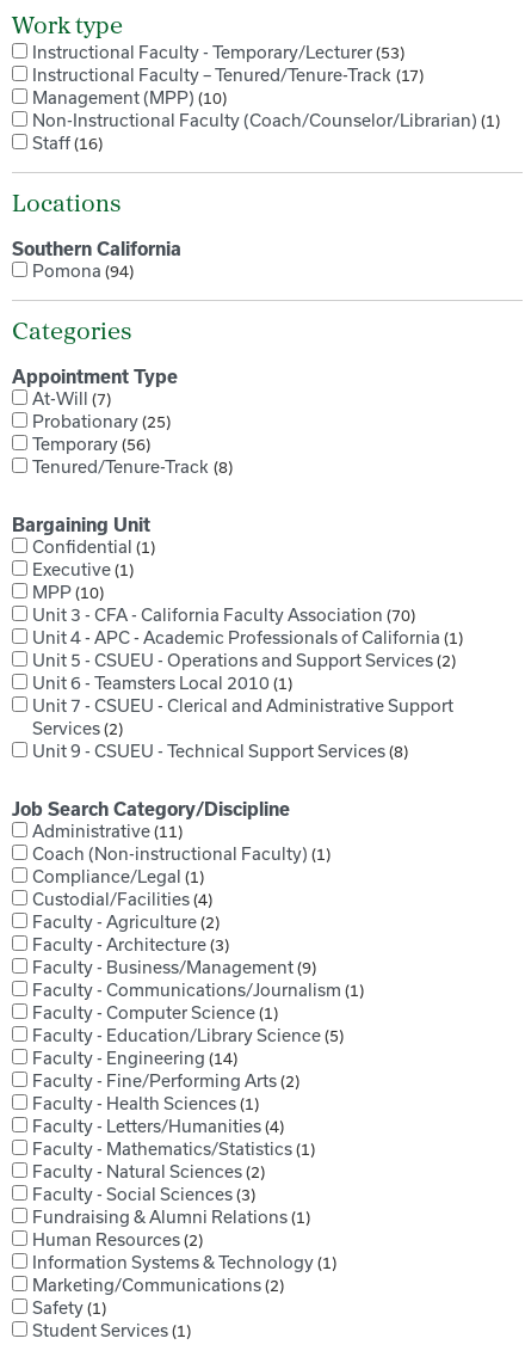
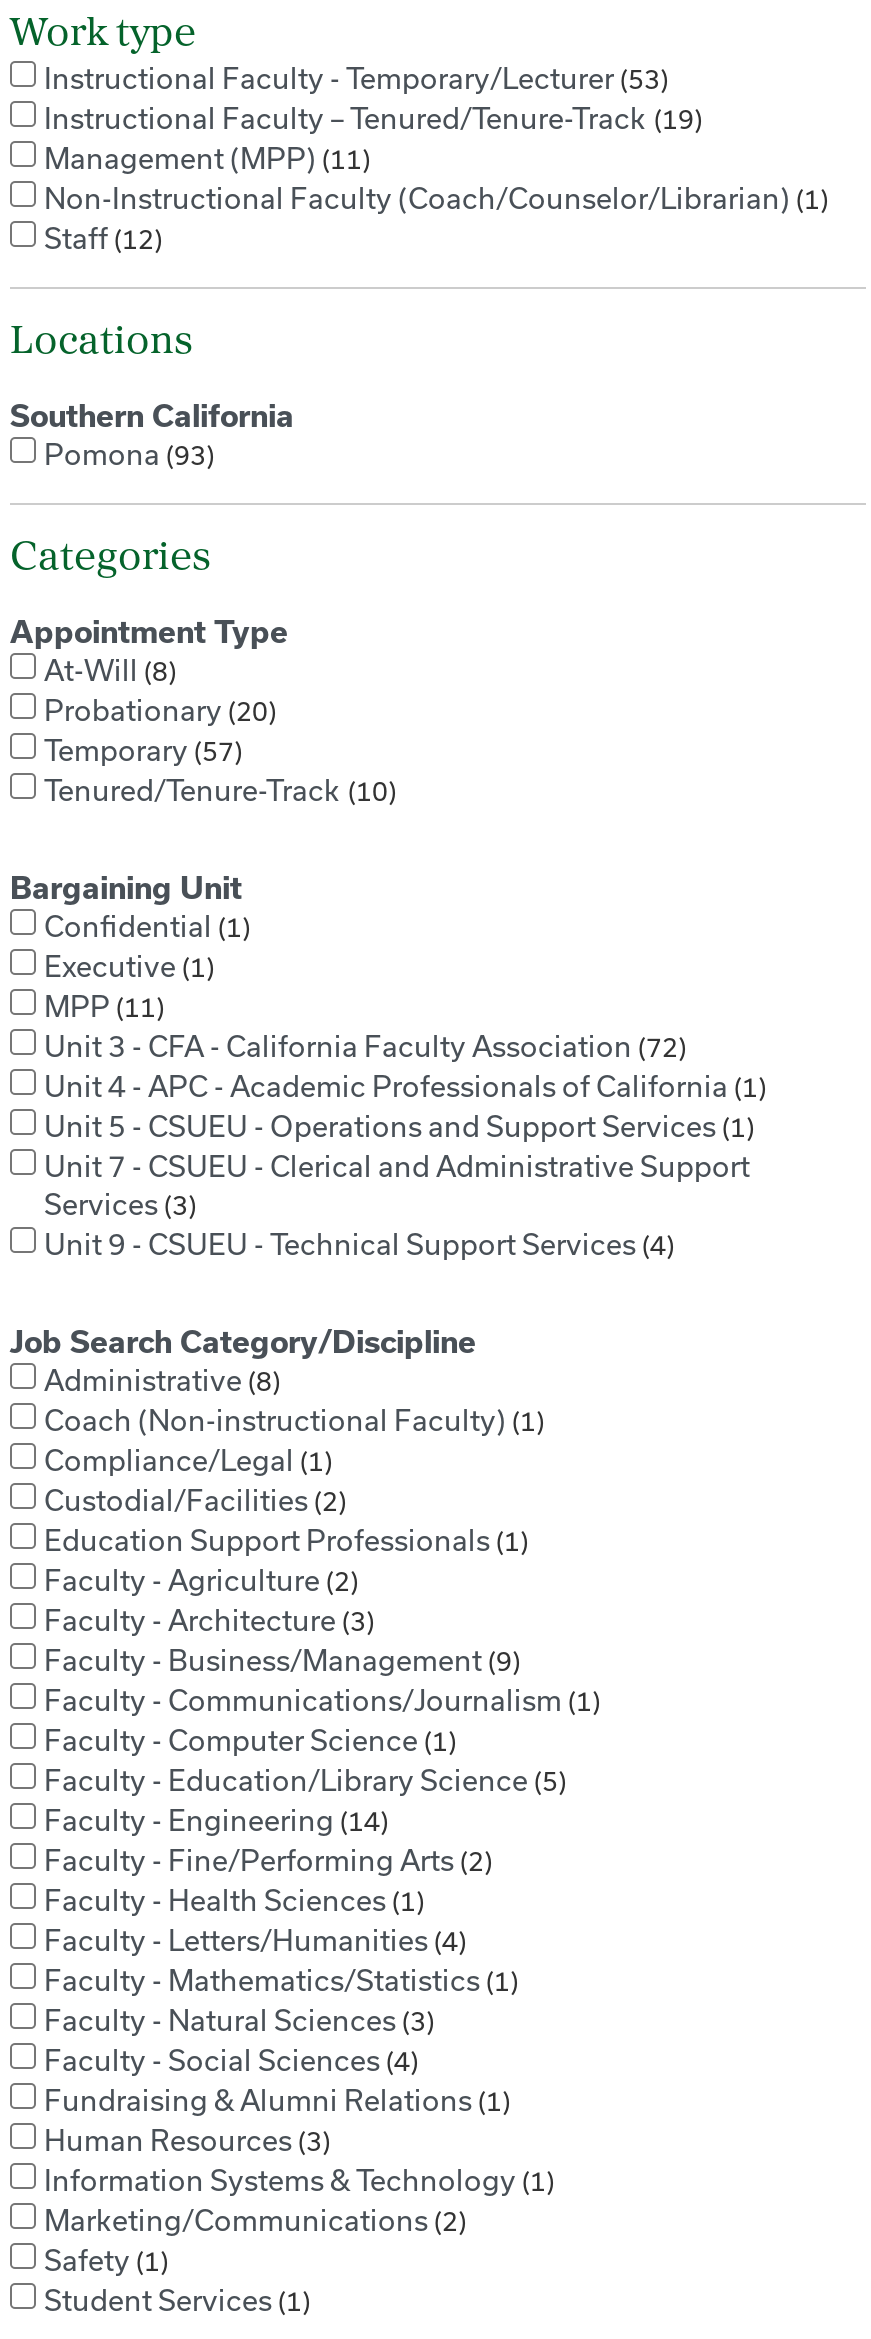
[32,66,419,85] Instructional Faculty – Tenured/Tenure-Track 17 -> [44,101,694,135] Instructional Faculty – Tenured/Tenure-Track 19
[32,88,222,108] Management (MPP) 10 -> [44,141,362,175] Management (MPP) 11
[32,134,98,153] Staff 16 -> [44,221,154,255] Staff 12
[32,262,129,281] Pomona 94 -> [44,437,206,471] Pomona 93
[32,389,106,409] At-Will 7 -> [44,653,168,687] At-Will 8
[32,412,166,431] Probationary 25 -> [44,693,268,727] Probationary 20
[32,435,146,454] Temporary 56 -> [44,733,234,767] Temporary 57
[32,458,228,477] Tenured/Tenure-Track 8 -> [44,773,388,807] Tenured/Tenure-Track 10
[32,583,99,602] MPP 10 -> [44,989,156,1023] MPP 11
[32,606,410,625] Unit 3 - CFA - California Faculty Association 70 -> [44,1029,678,1063] Unit 3 - CFA - California Faculty Association 72
[32,651,451,693] Unit 5 - CSUEU - Operations and Support Services 2 | Unit 6 - Teamsters Local 2010 1 -> [44,1109,746,1143] Unit 5 - CSUEU - Operations and Support Services 1
[32,719,118,738] Services 2 -> [44,1187,188,1221] Services 3
[32,742,403,761] Unit 9 - CSUEU - Technical Support Services 8 -> [44,1227,666,1261] Unit 9 - CSUEU - Technical Support Services 4
[32,822,178,841] Administrative 11 -> [44,1363,272,1397] Administrative 8
[32,890,208,909] Custodial/Facilities 4 -> [44,1483,520,1557] Custodial/Facilities 2 | Education Support Professionals 1
[32,1162,260,1181] Faculty - Natural Sciences 2 -> [44,2003,426,2037] Faculty - Natural Sciences 3
[32,1185,251,1204] Faculty - Social Sciences 3 -> [44,2043,410,2077] Faculty - Social Sciences 4
[32,1230,198,1250] Human Resources 2 -> [44,2123,322,2157] Human Resources 3

